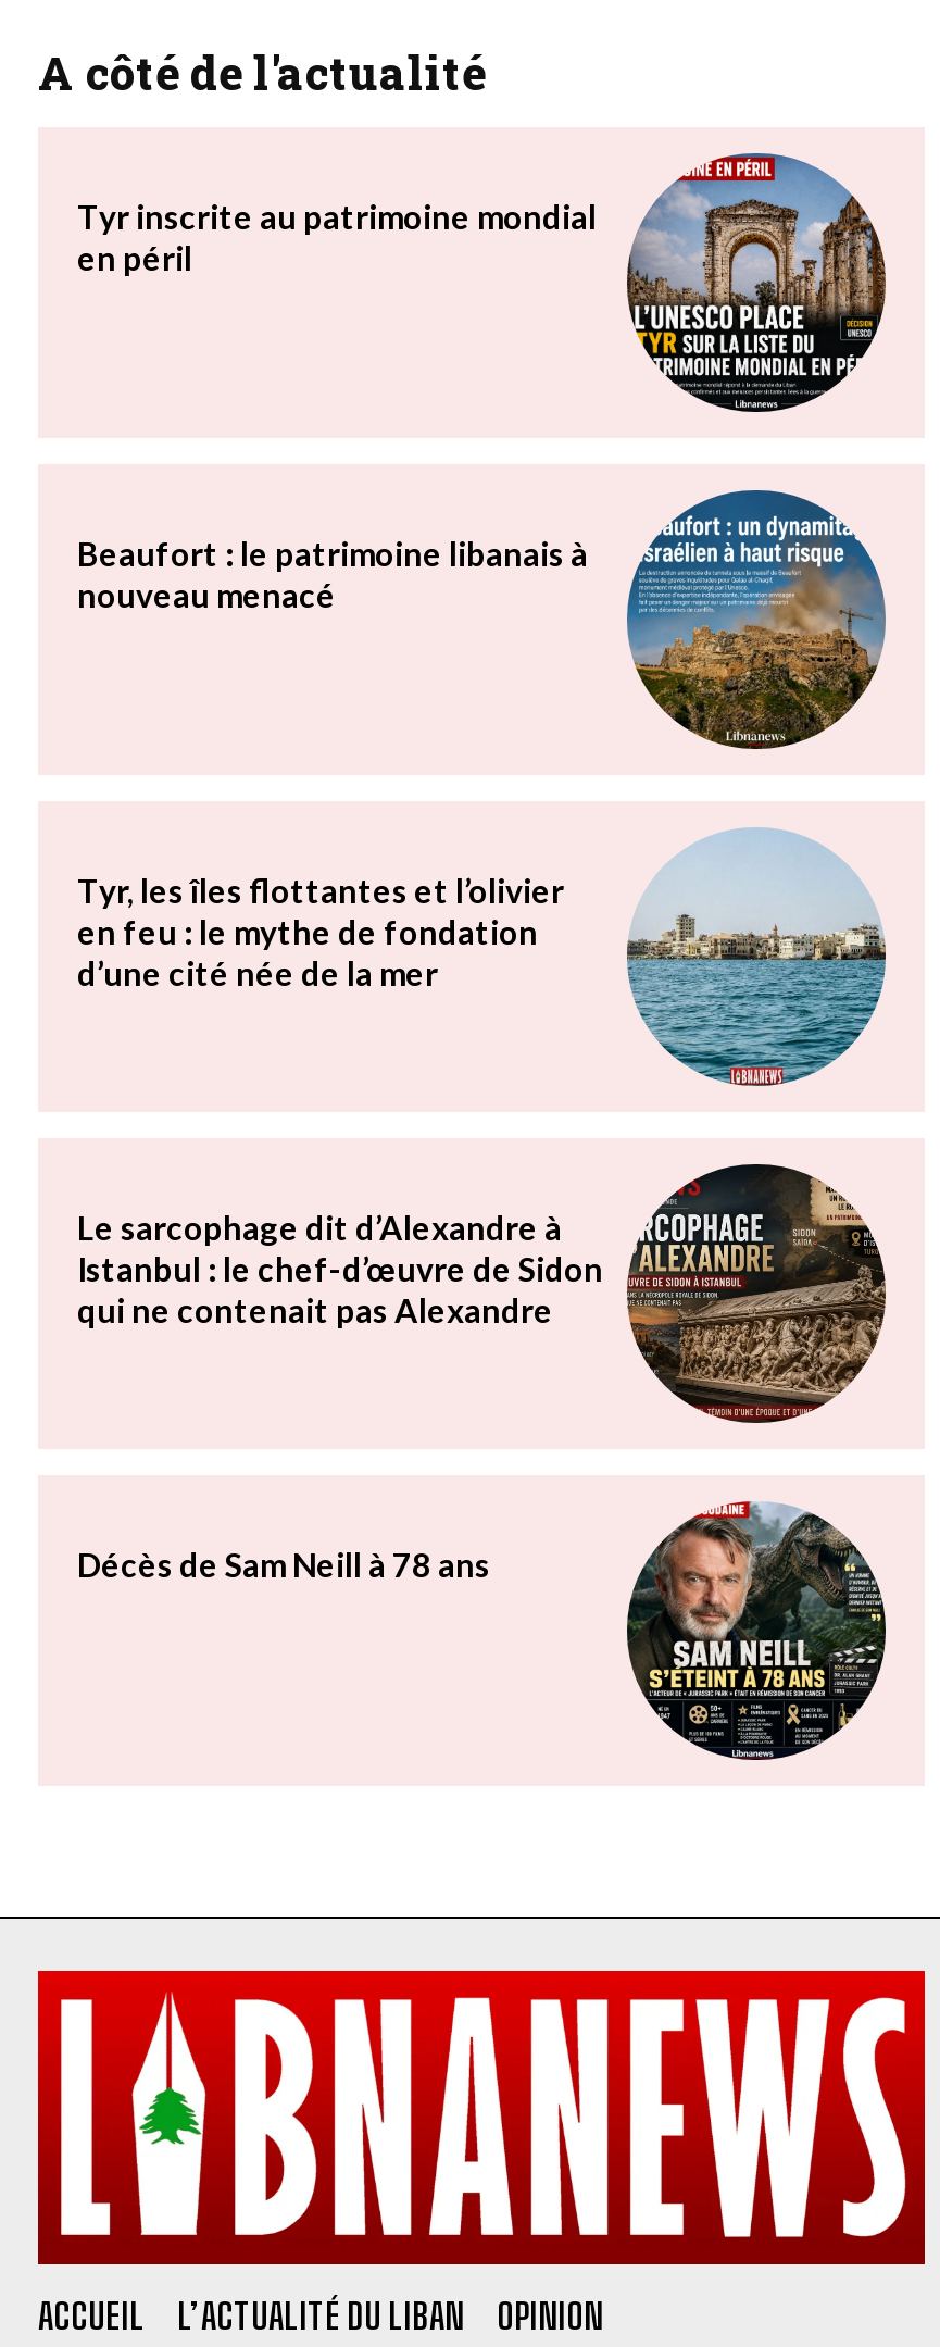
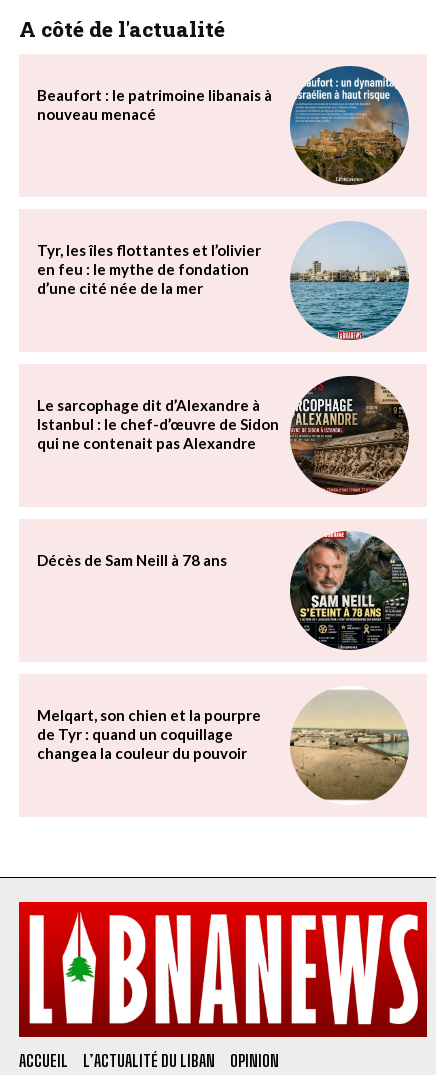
[77,155,886,410] [image] | Tyr inscrite au patrimoine mondial | en péril -> none
moved [77,490,890,1584] -> [37,66,411,569]: [image] | Beaufort : le patrimoine libanais à | nouveau menacé | ... | qui ne contenait pas Alexandre | Décès de Sam Neill à 78 ans
moved [623,1497,890,1764] -> [288,529,411,652]: [image]
none -> [37,689,409,805] [image] | Melqart, son chien et la pourpre | de Tyr : quand un coquillage | changea la couleur du pouvoir

